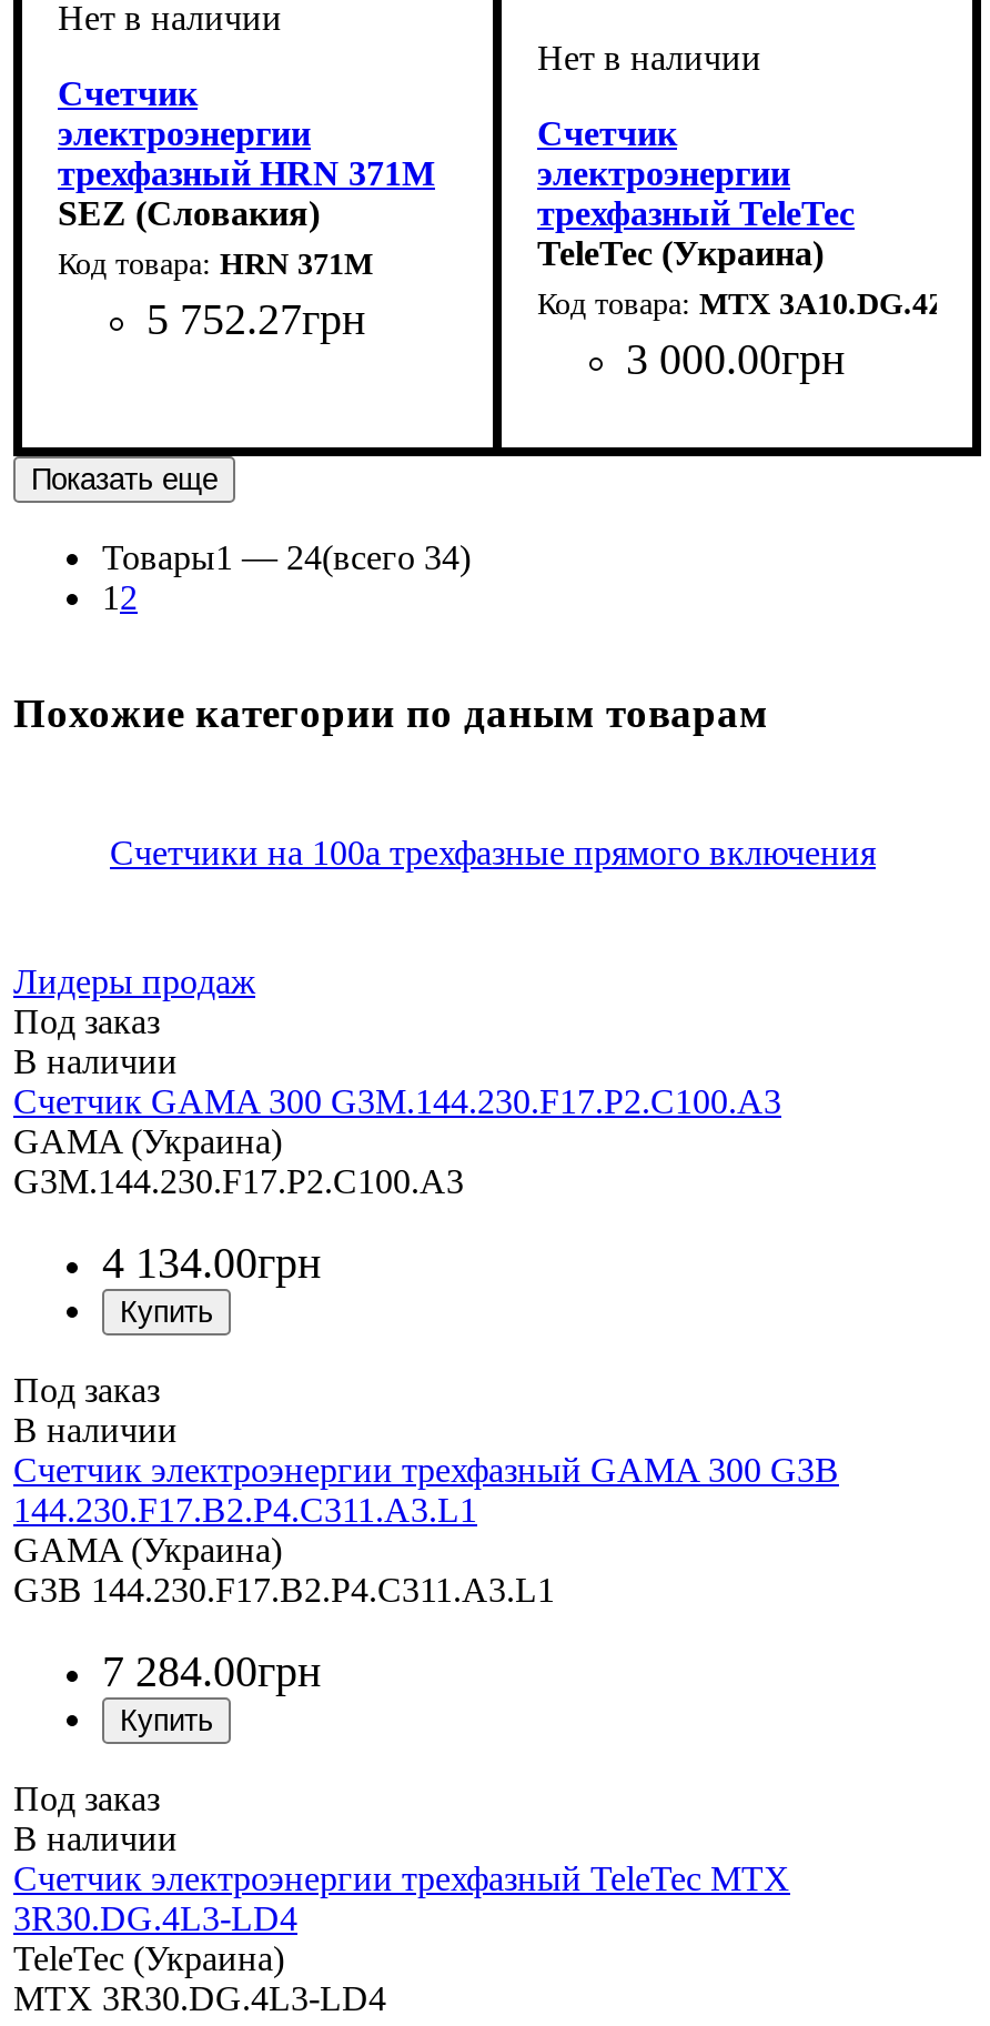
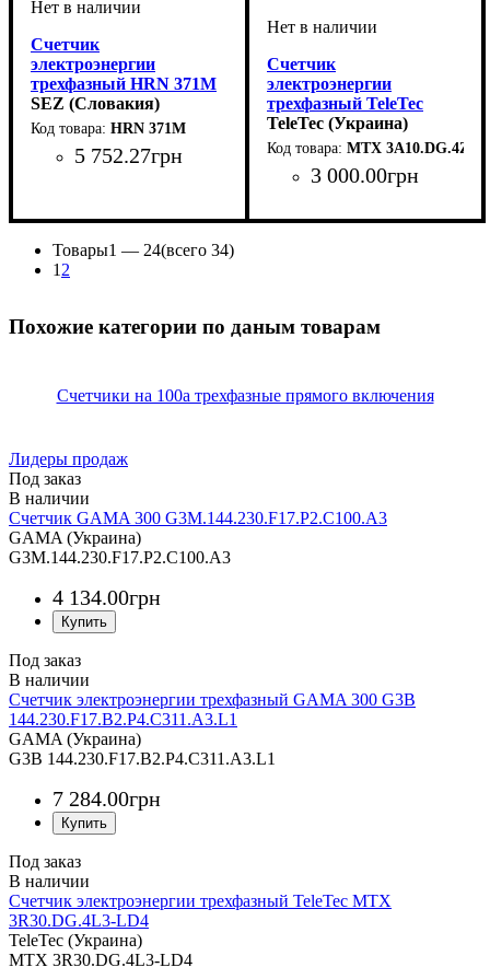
[31,463,218,496] Показать еще -> none

